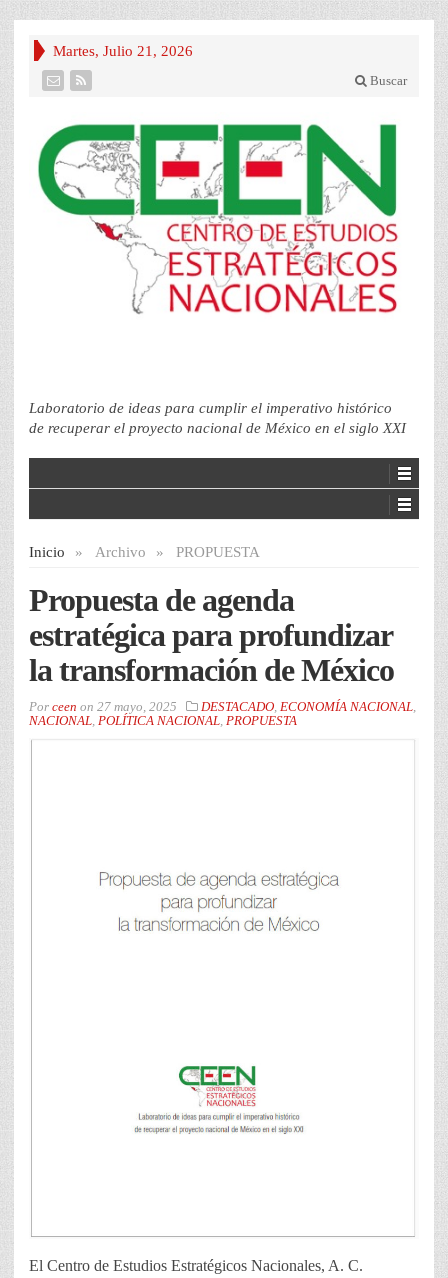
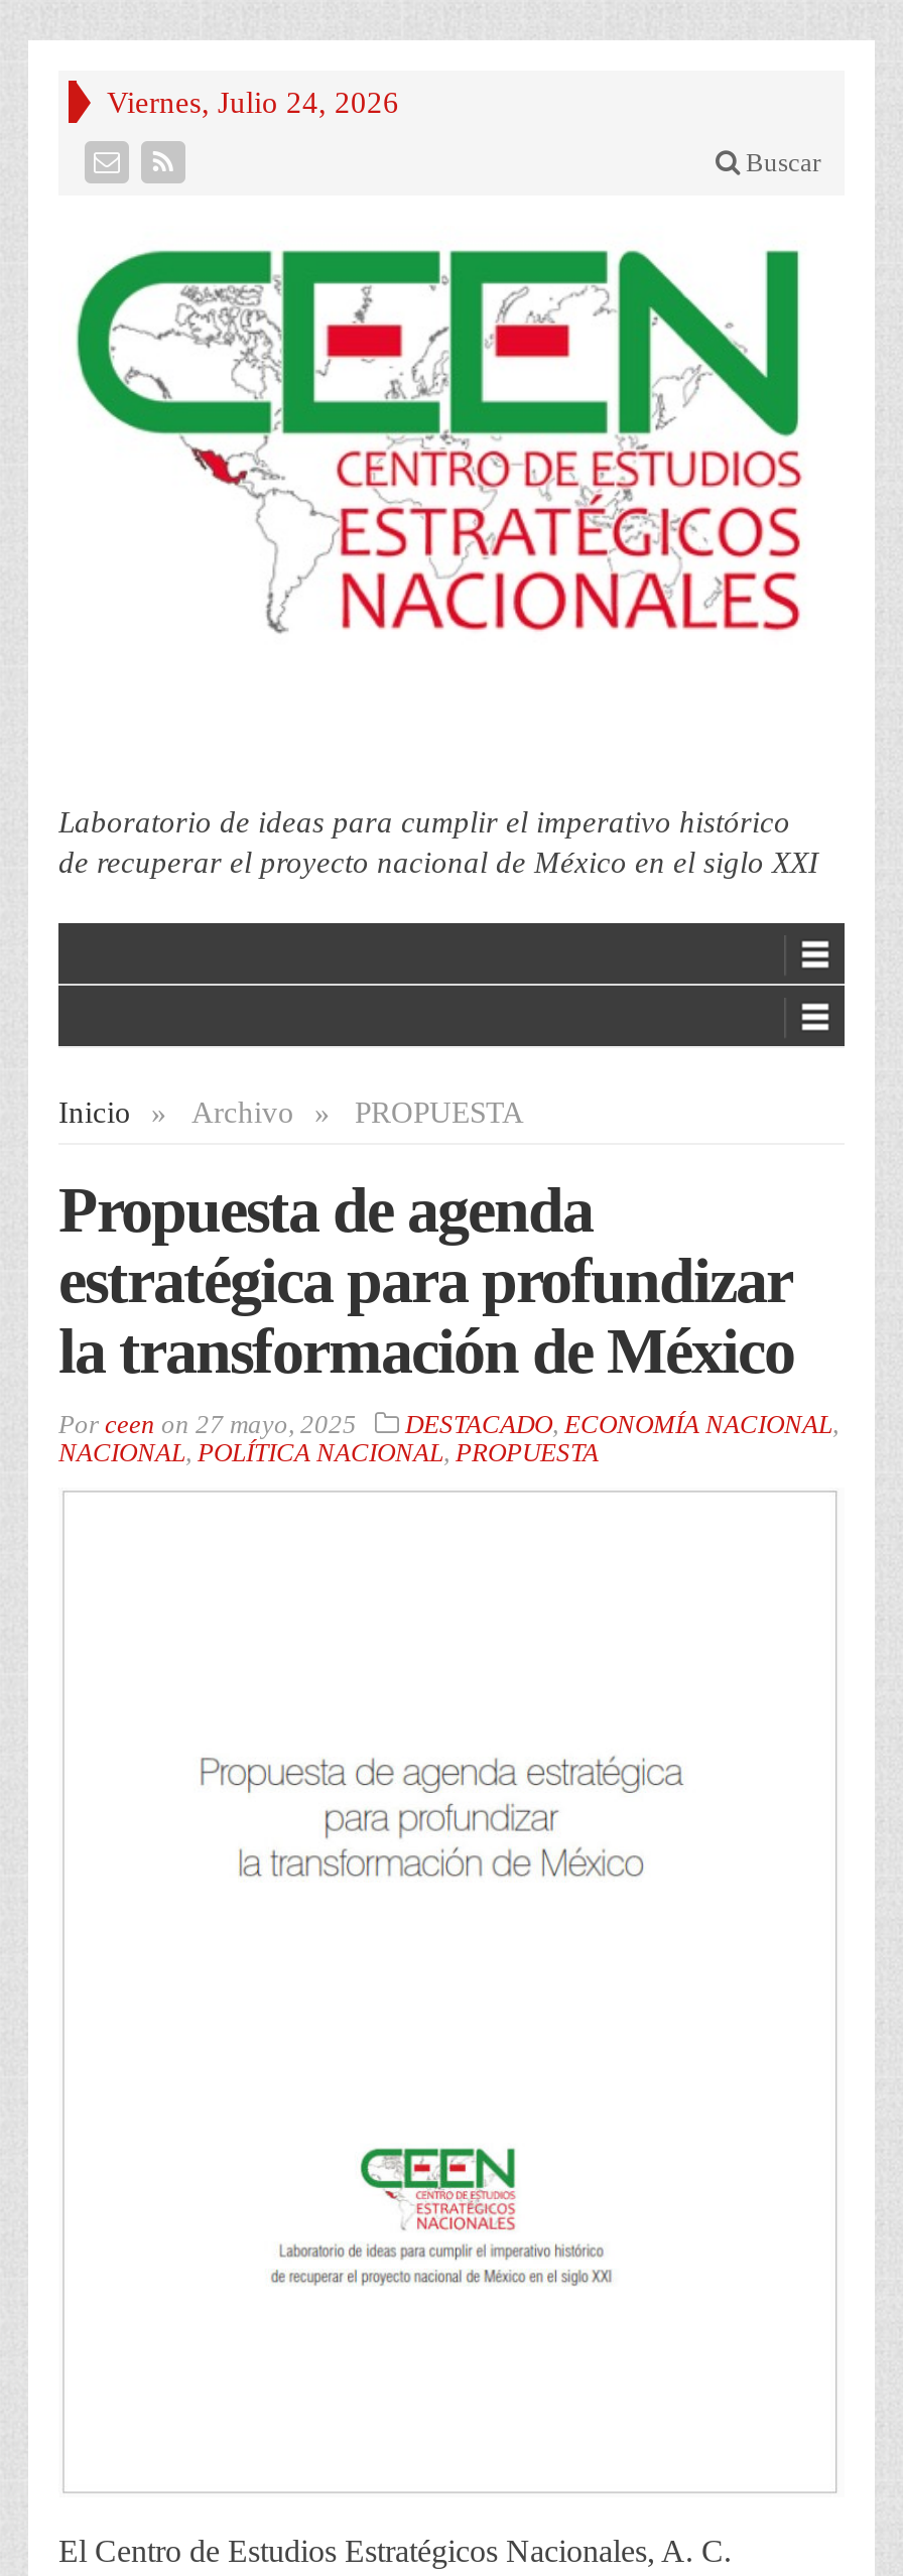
[53,43,193,59] Martes, Julio 21, 2026 -> [107,87,399,119] Viernes, Julio 24, 2026

